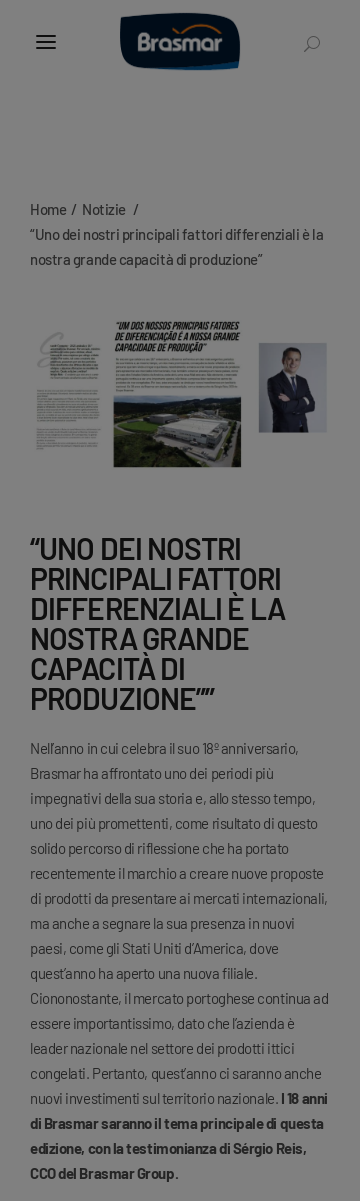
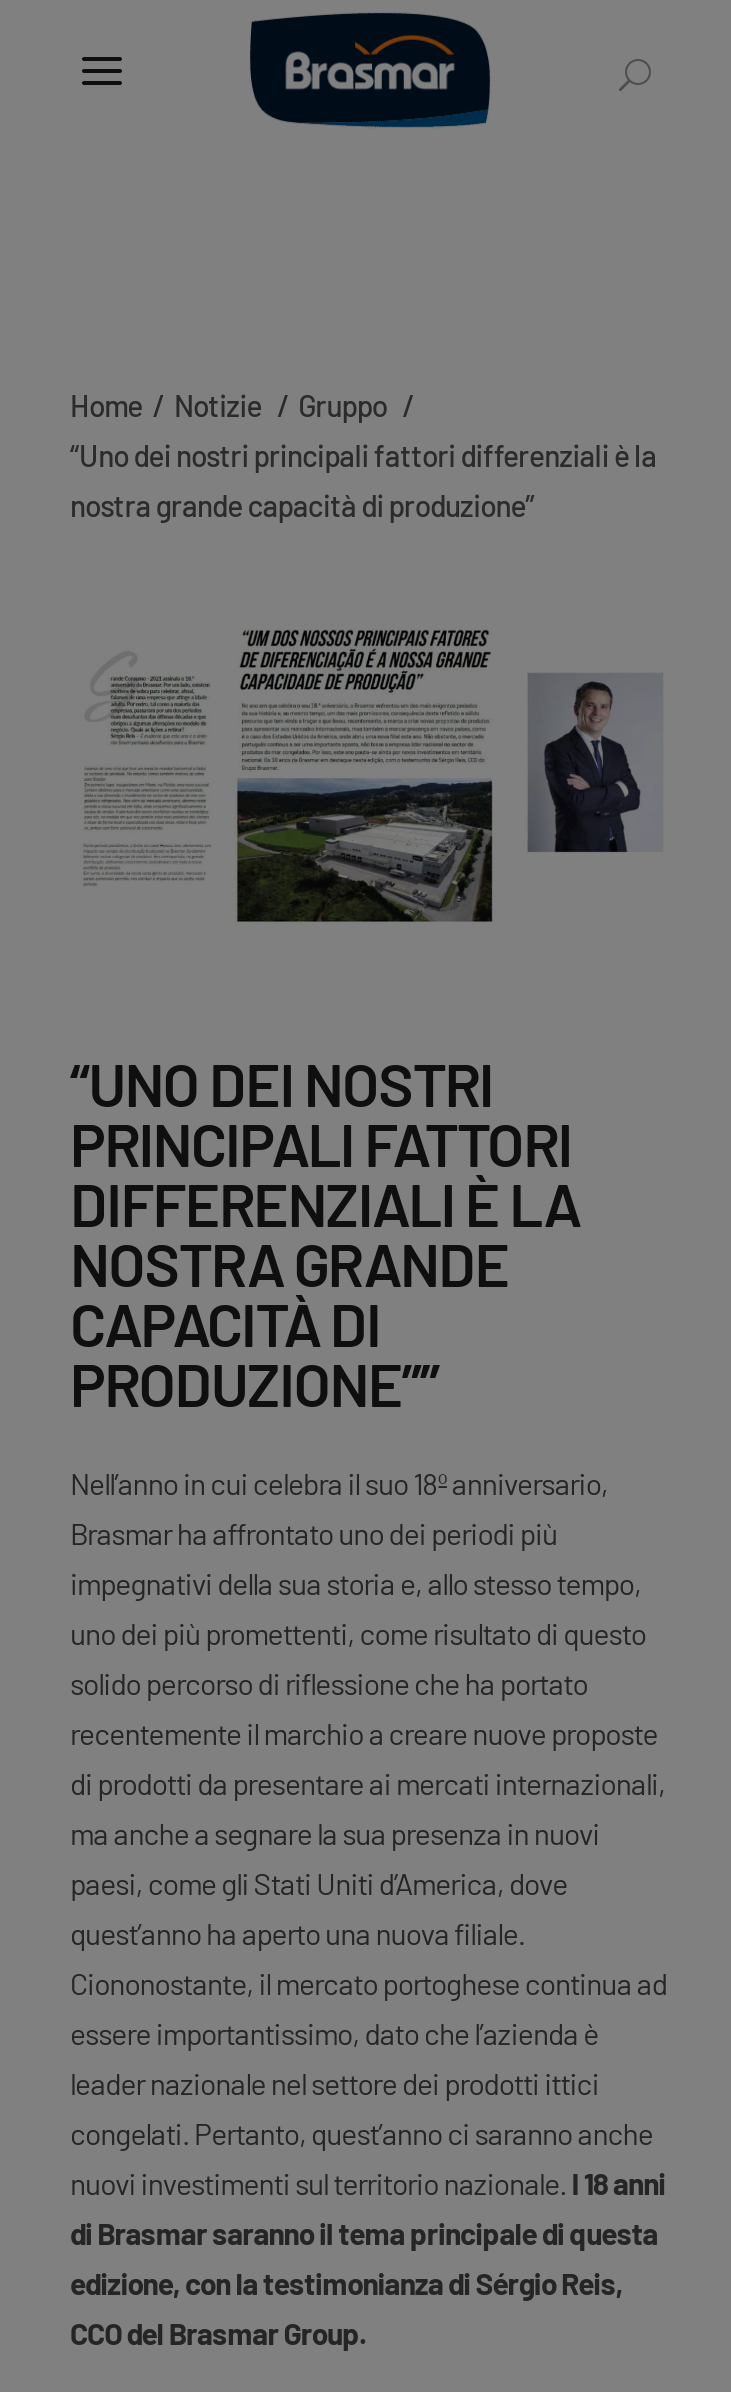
[30,200,144,218] Home / Notizie / -> [70,386,424,422] Home / Notizie / Gruppo /

